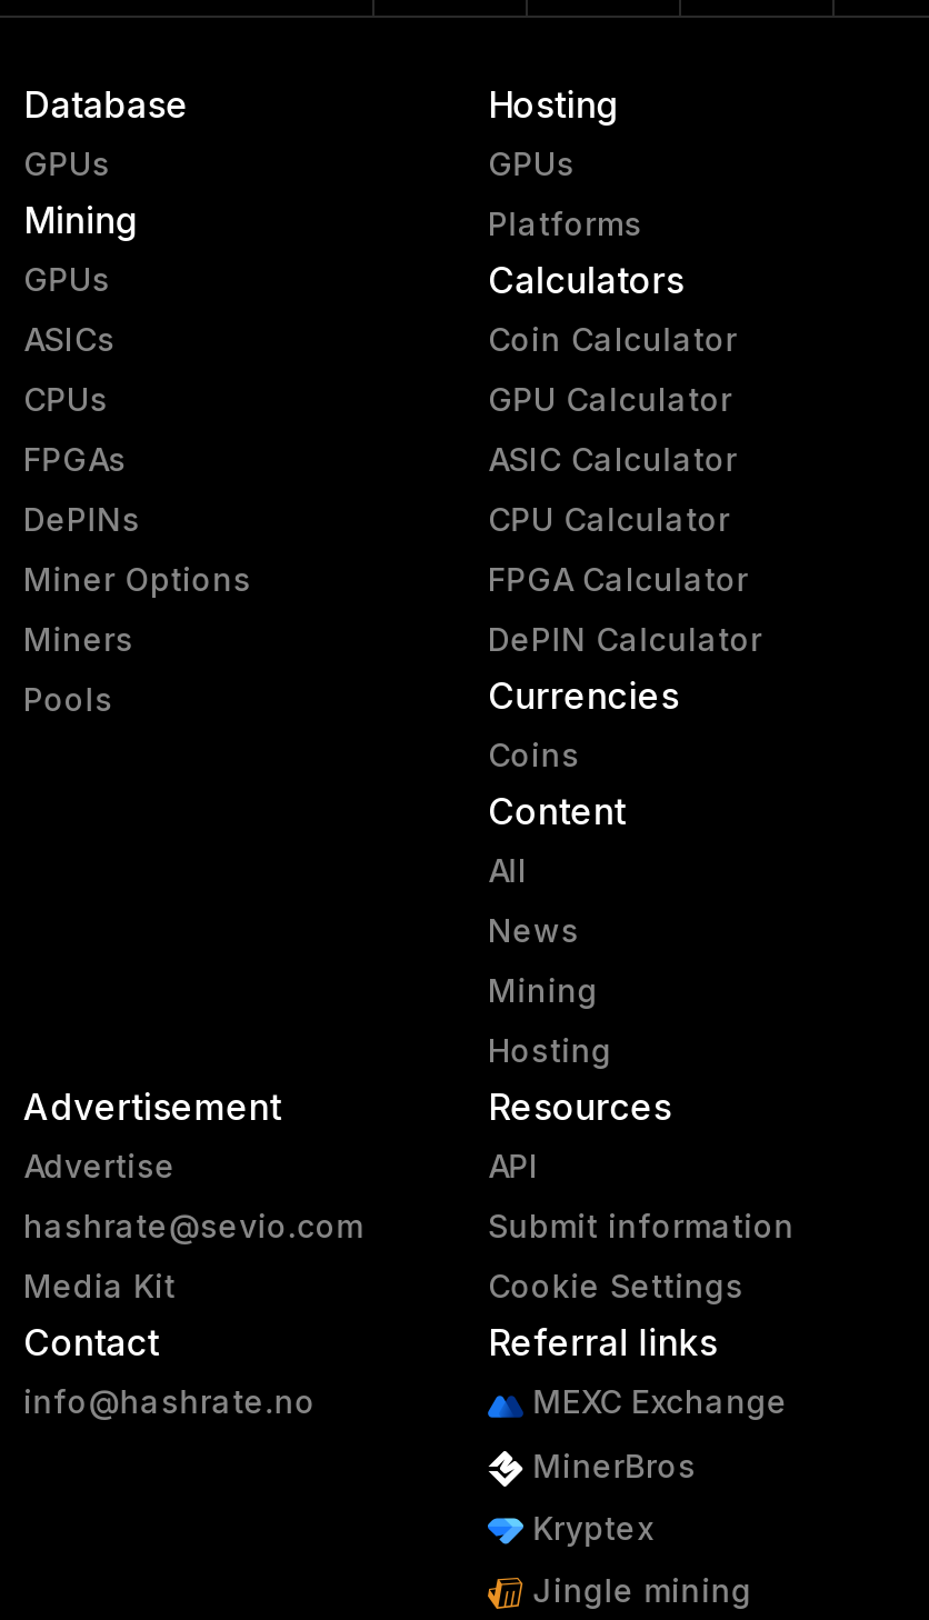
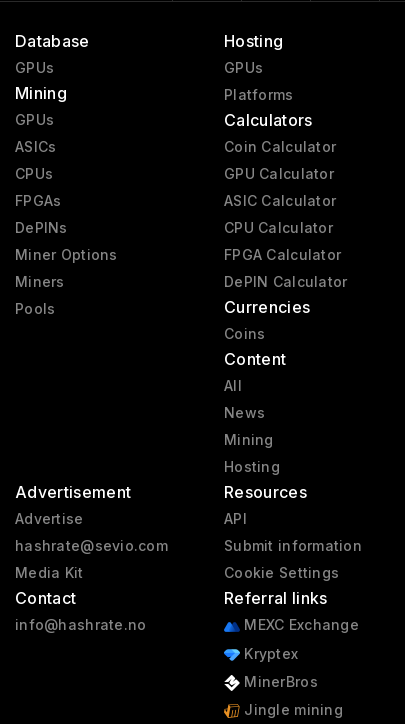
moved [523,1446,696,1484] -> [240,673,318,690]: MinerBros
moved [523,1508,653,1546] -> [240,645,298,662]: Kryptex

